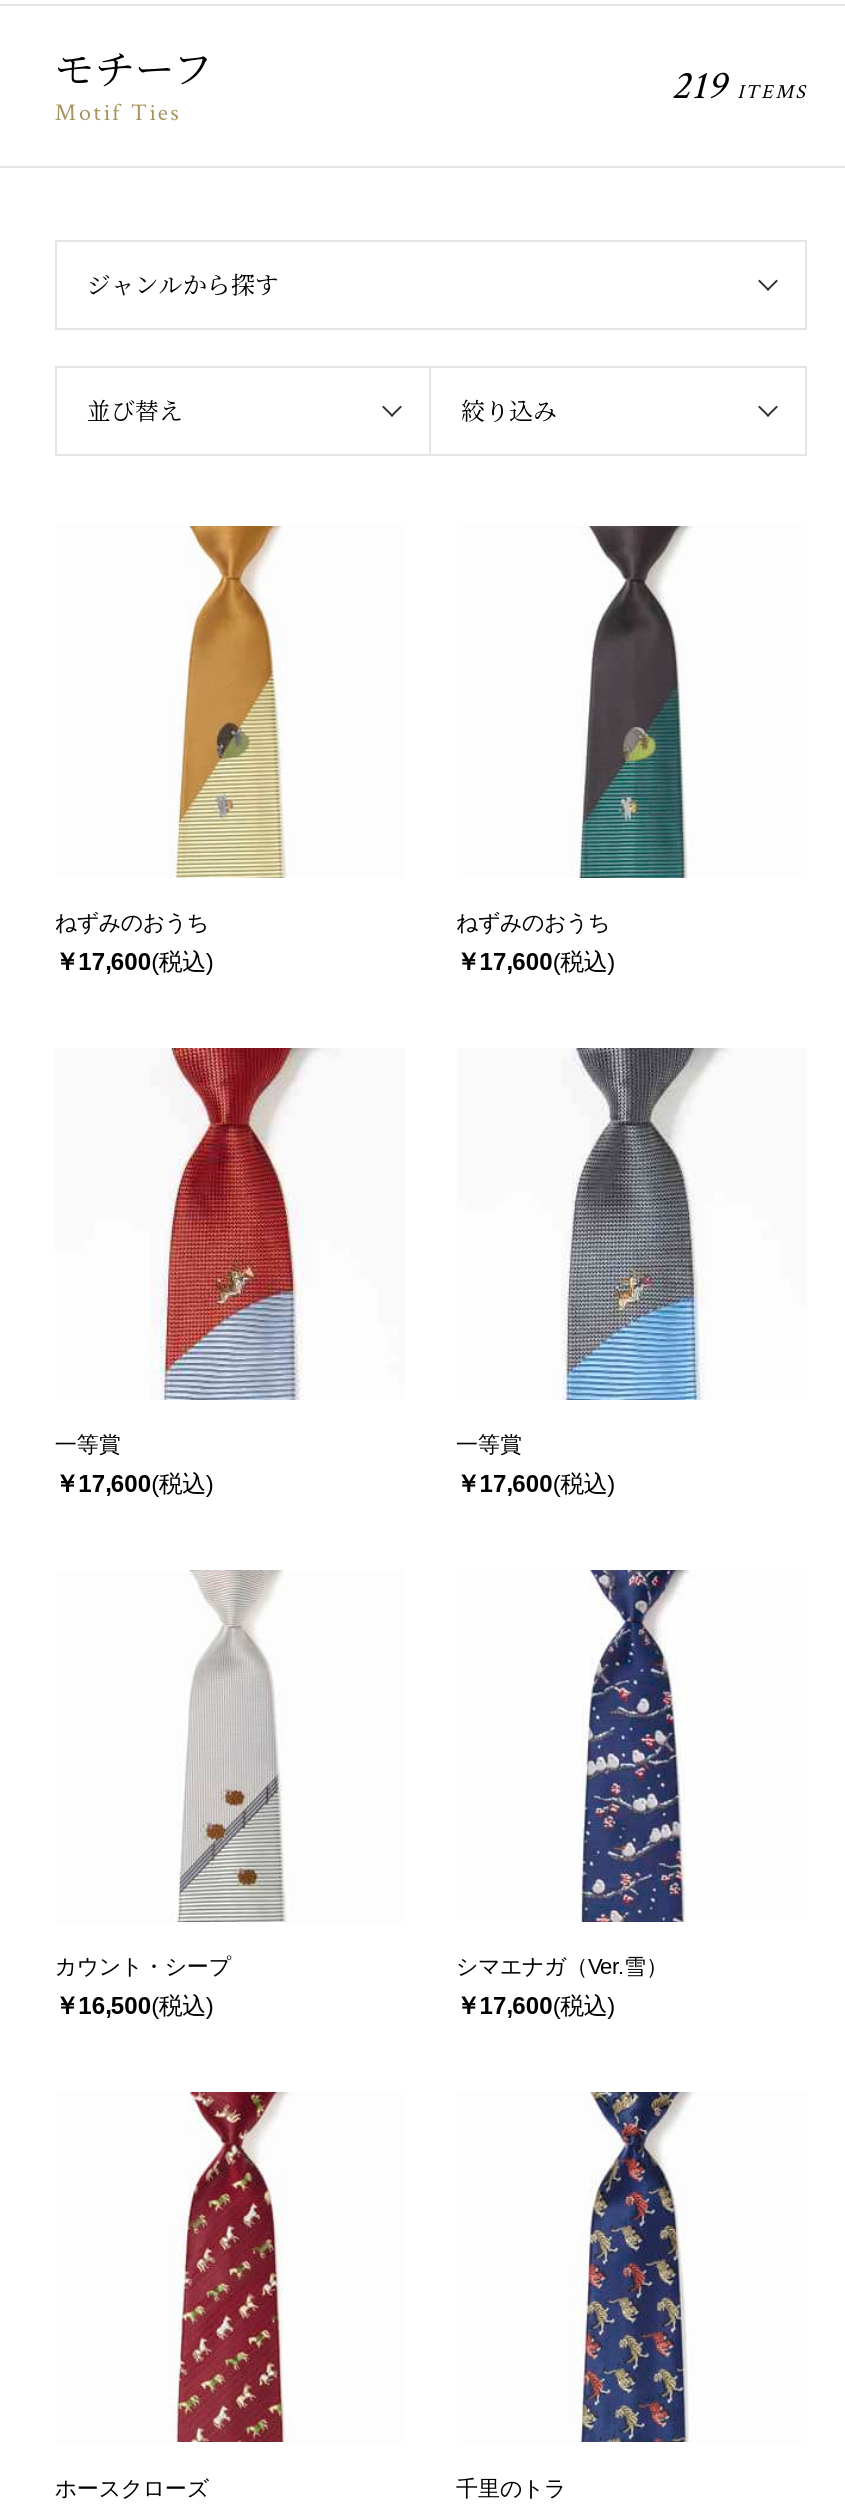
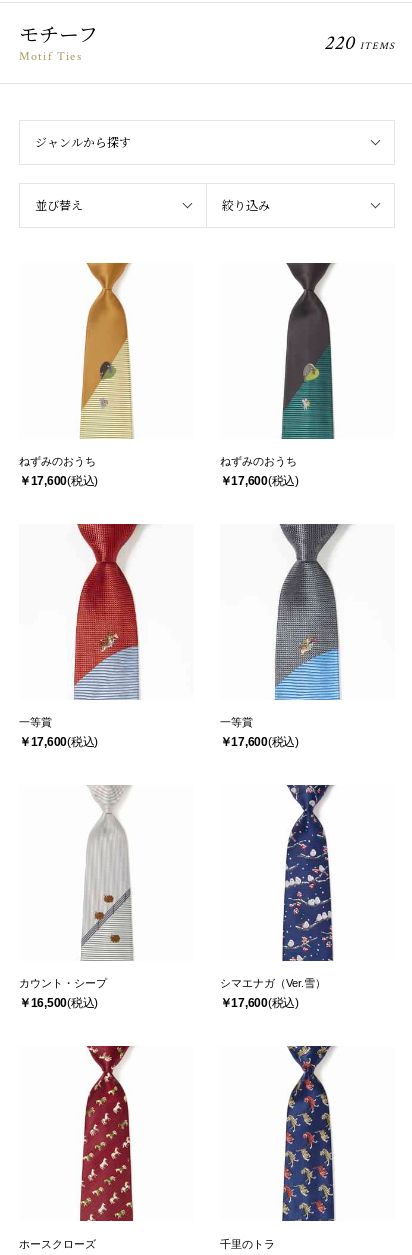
[671,60,807,112] 219 ITEMS -> [324,30,395,56] 220 ITEMS

